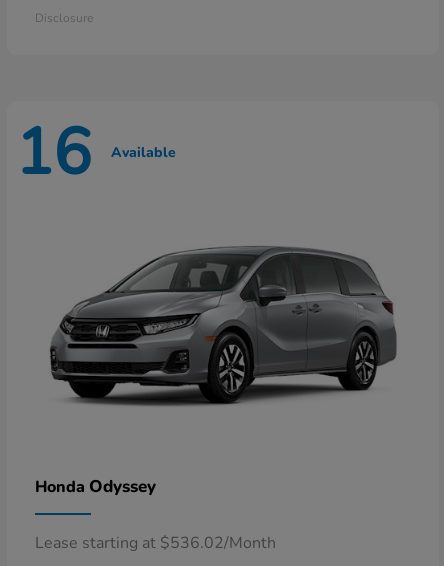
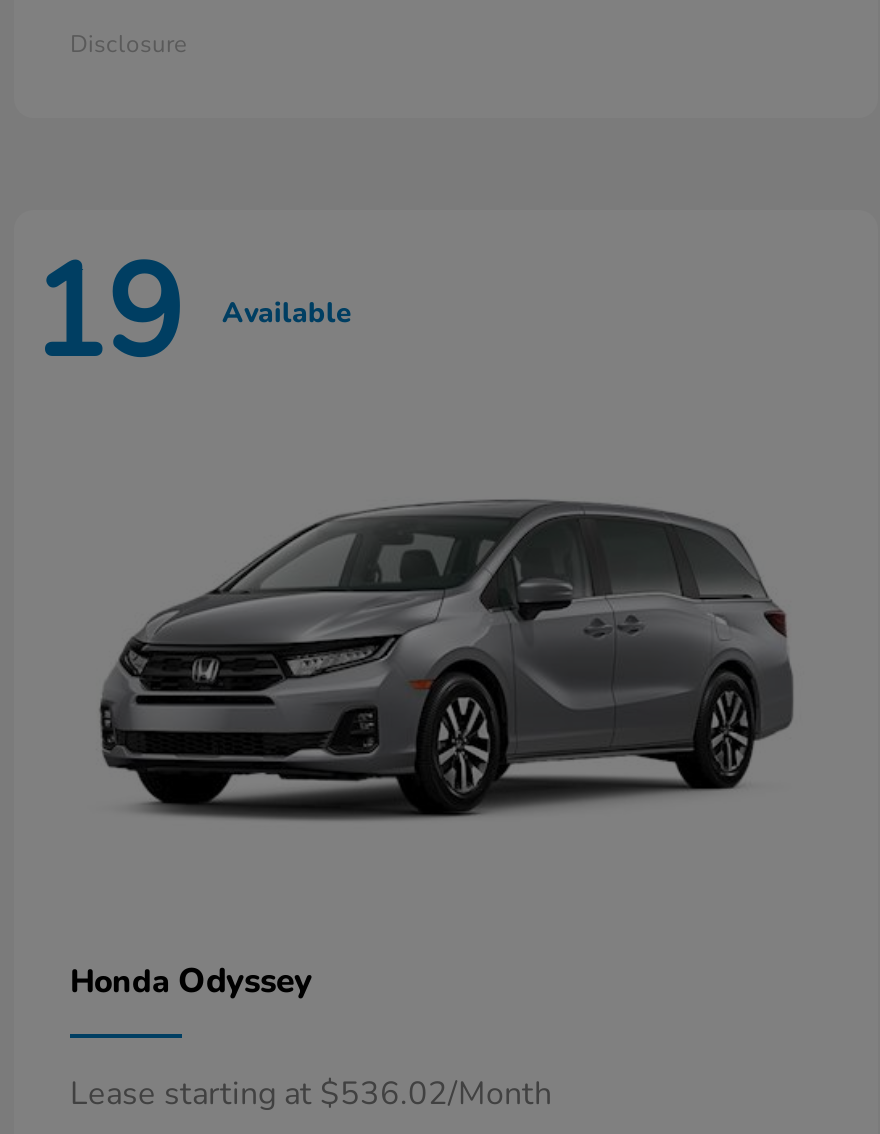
[15,109,176,197] 16 Available -> [30,226,352,402] 19 Available

